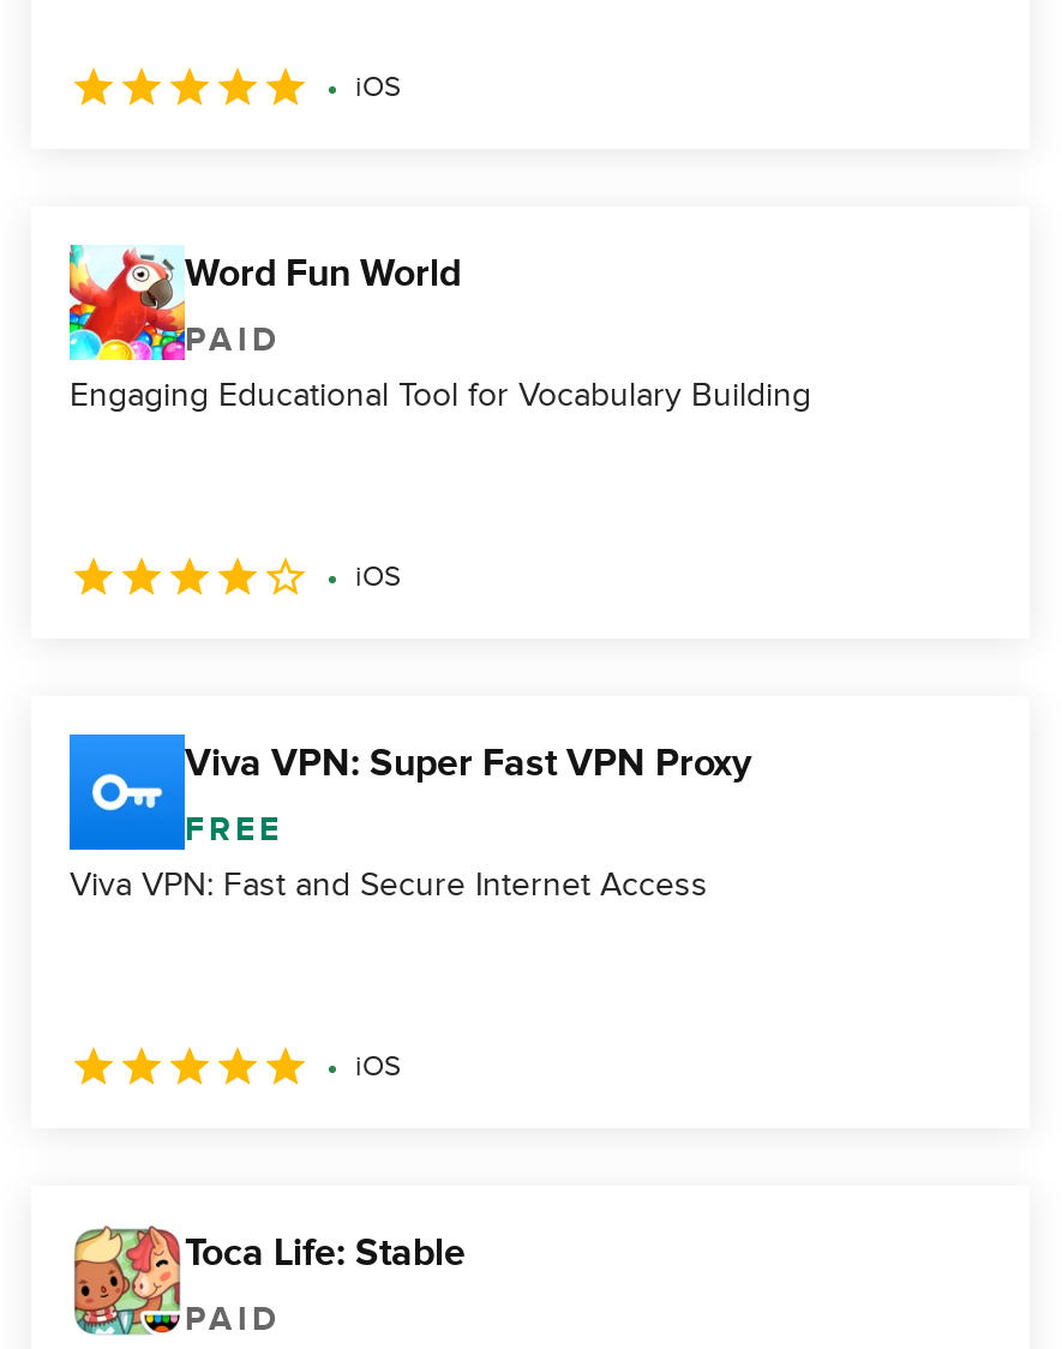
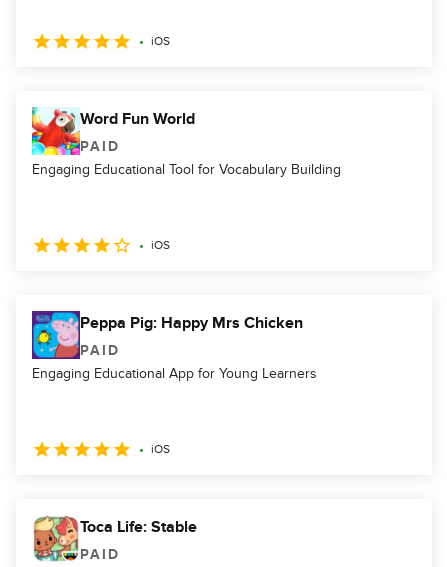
[67,732,751,905] [image] | Viva VPN: Super Fast VPN Proxy | FREE | Viva VPN: Fast and Secure Internet Access -> [31,310,317,382] [image] | Peppa Pig: Happy Mrs Chicken | PAID | Engaging Educational App for Young Learners

